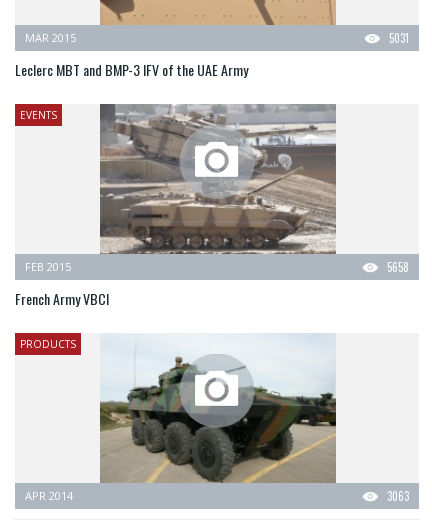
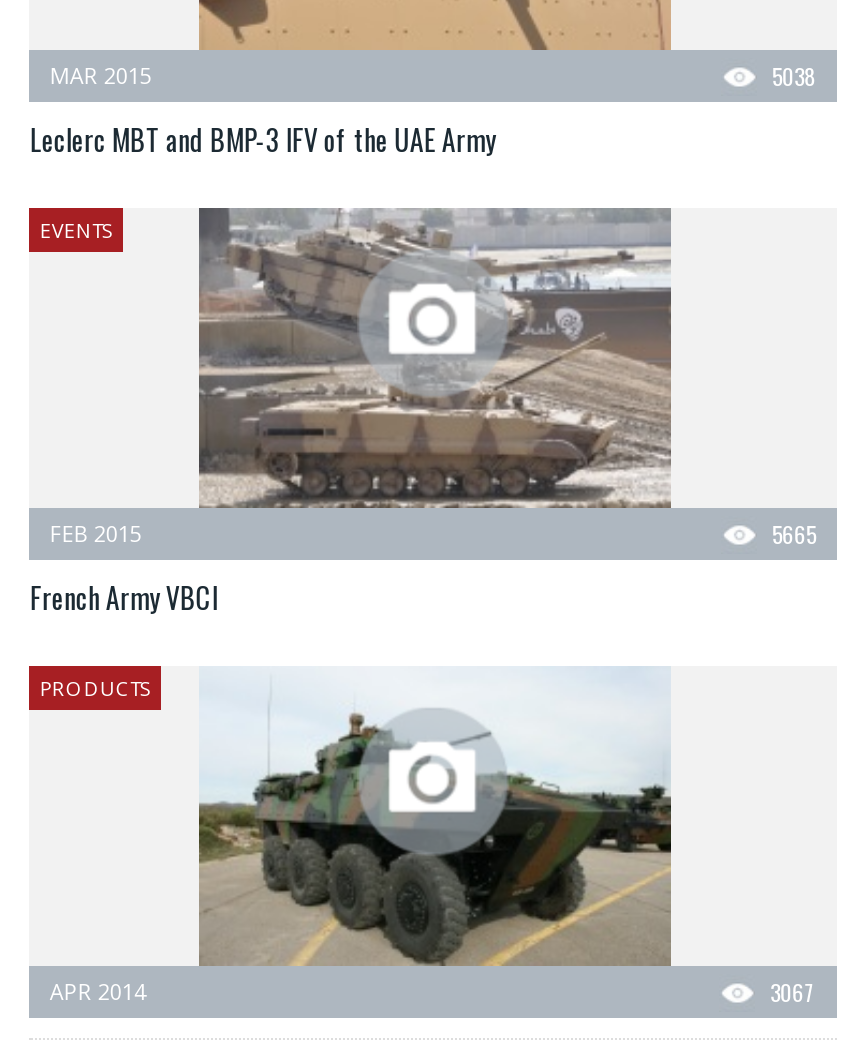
[386,30,409,46] 5031 -> [766,60,816,92] 5038
[384,259,409,275] 5658 -> [766,518,816,550] 5665
[384,488,409,504] 3063 -> [764,976,816,1008] 3067

